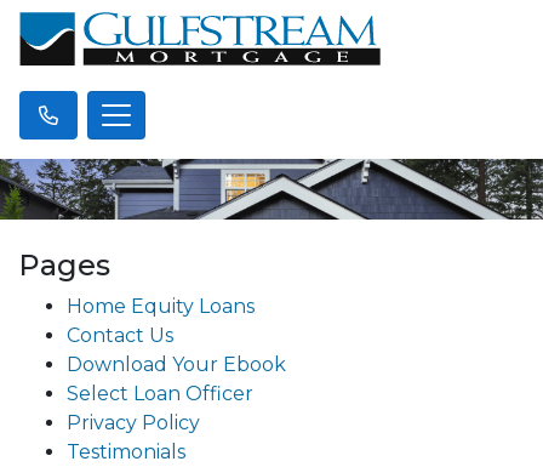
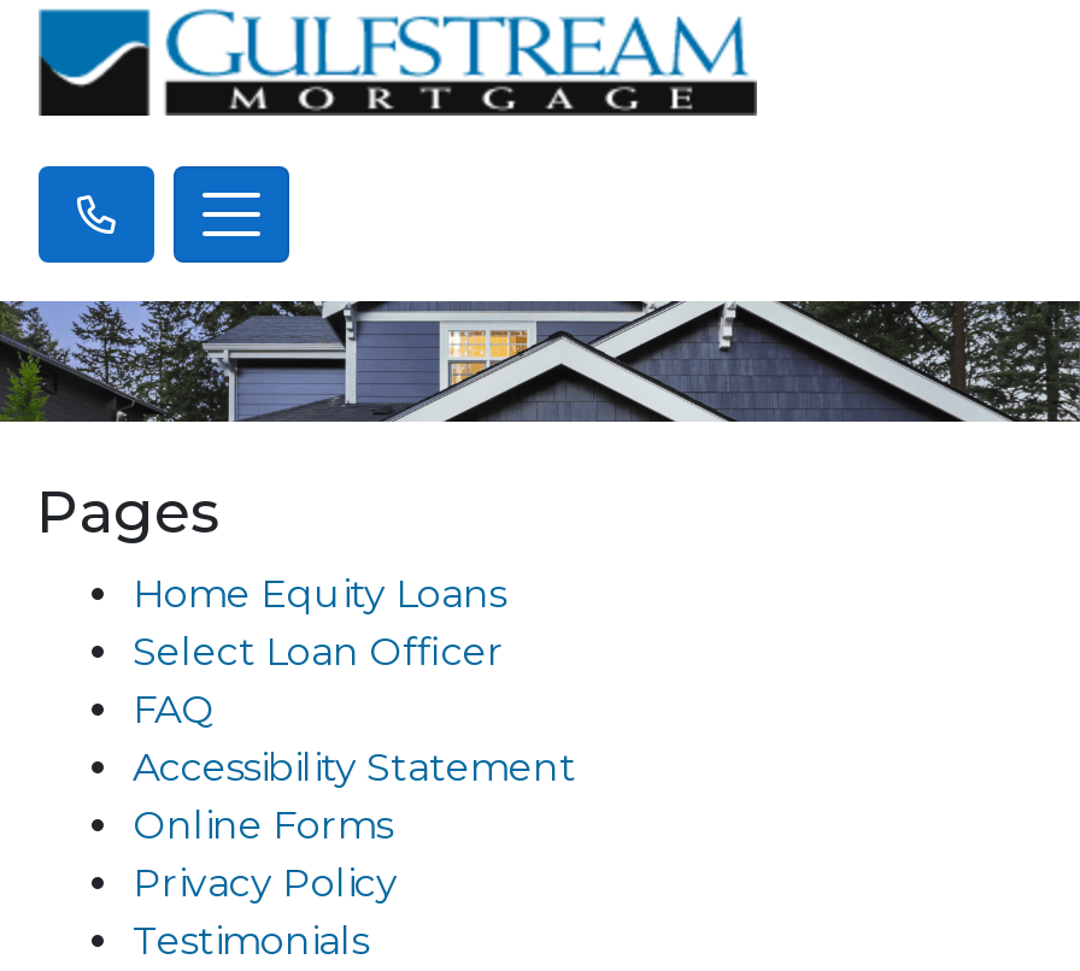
[67,324,286,376] Contact Us | Download Your Ebook -> none
moved [67,382,253,405] -> [133,629,504,675]: Select Loan Officer
none -> [133,687,576,848] FAQ | Accessibility Statement | Online Forms

